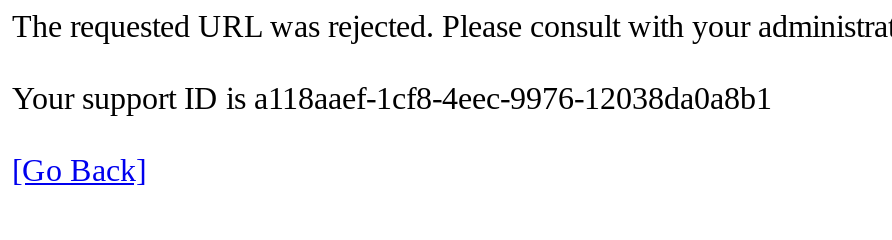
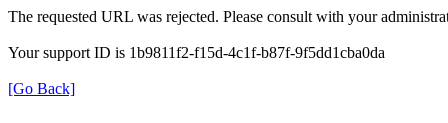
[12,81,772,115] Your support ID is a118aaef-1cf8-4eec-9976-12038da0a8b1 -> [8,44,385,61] Your support ID is 1b9811f2-f15d-4c1f-b87f-9f5dd1cba0da

